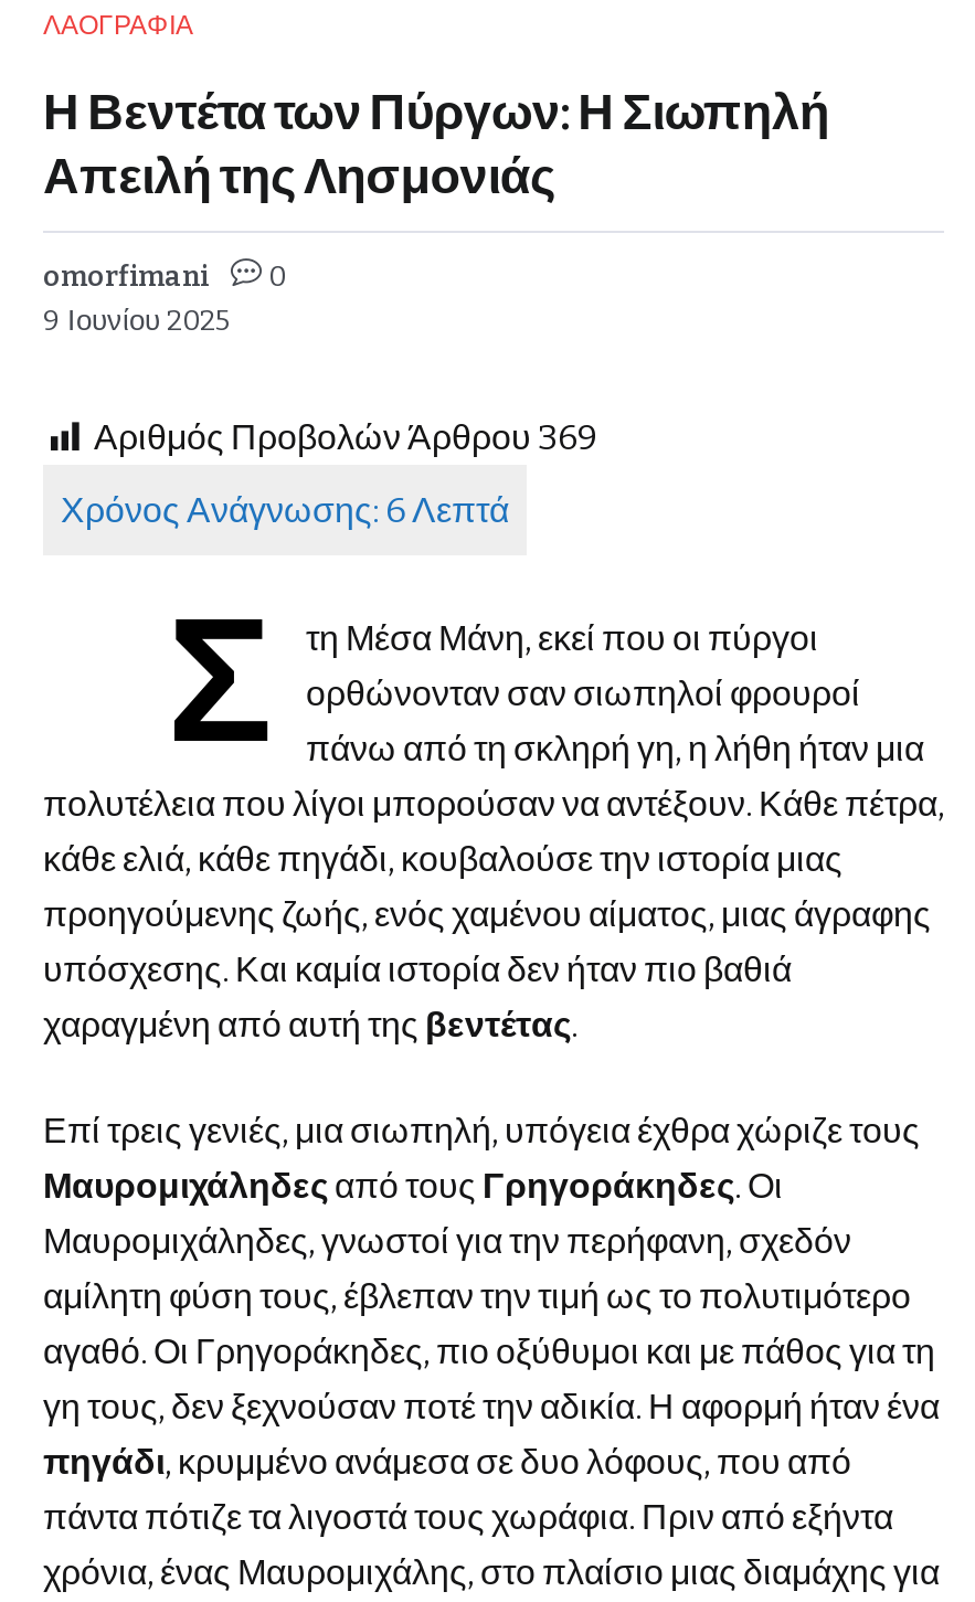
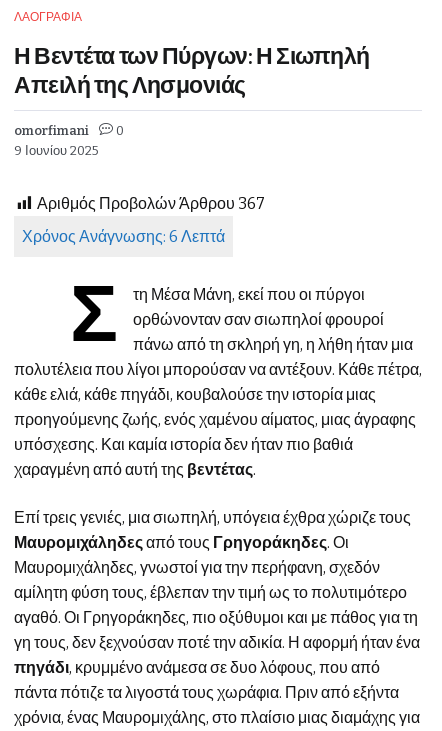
[94,417,597,459] Αριθμός Προβολών Άρθρου 369 -> [37,194,265,213] Αριθμός Προβολών Άρθρου 367

